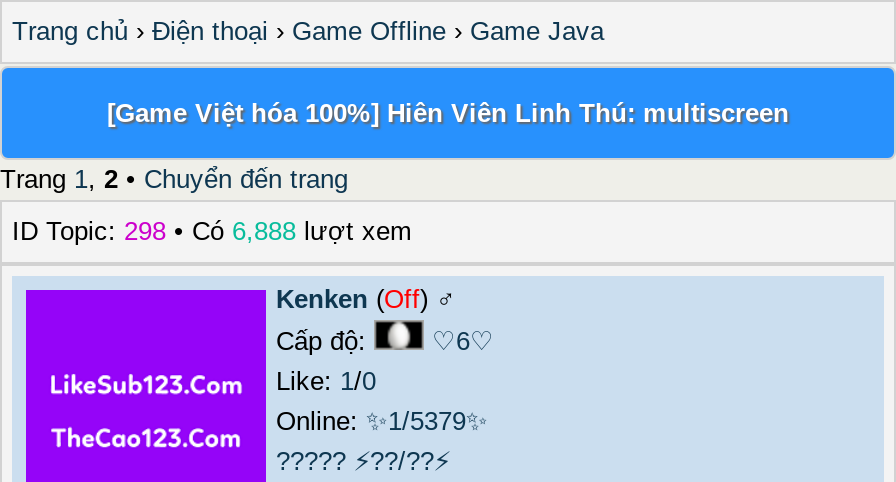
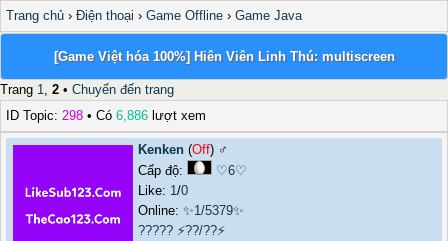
[12,217,412,247] ID Topic: 298 • Có 6,888 lượt xem -> [6,108,206,123] ID Topic: 298 • Có 6,886 lượt xem

